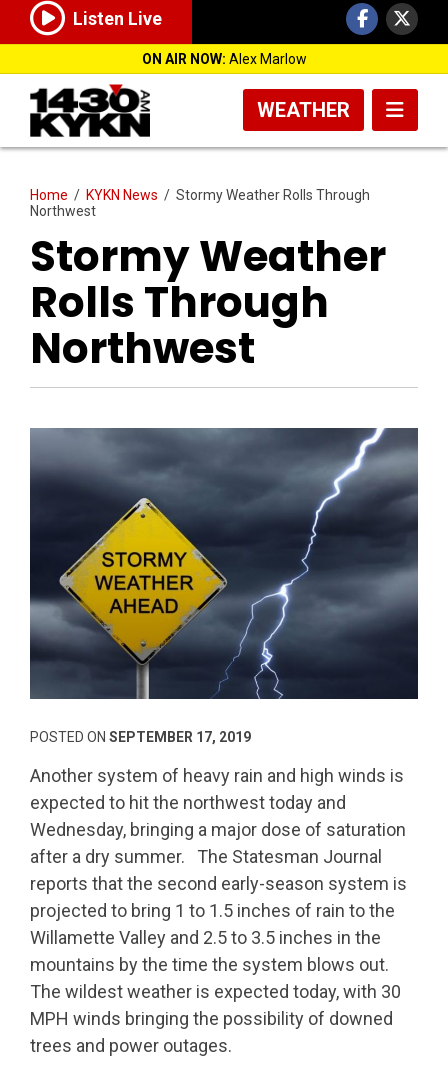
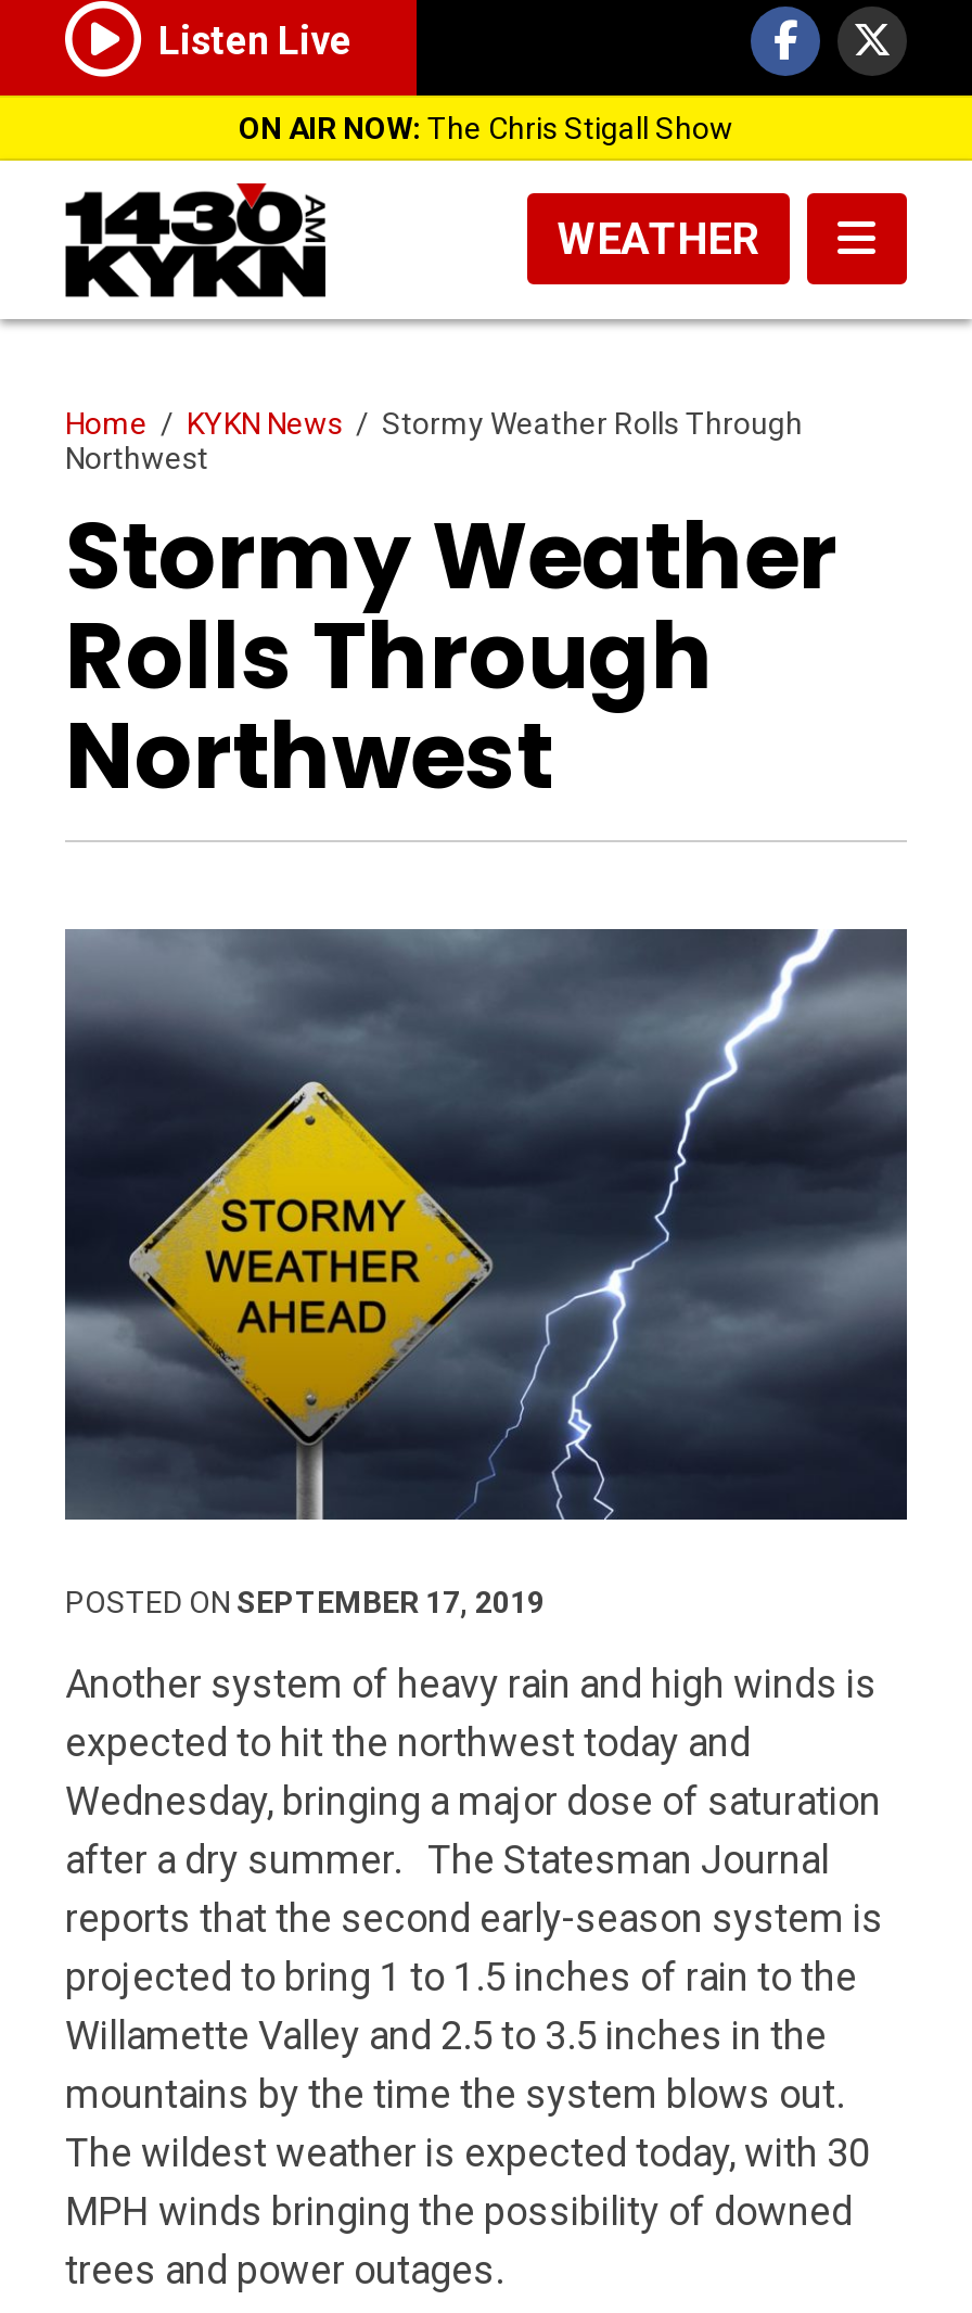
[141,51,306,67] ON AIR NOW: Alex Marlow -> [239,111,733,145] ON AIR NOW: The Chris Stigall Show

